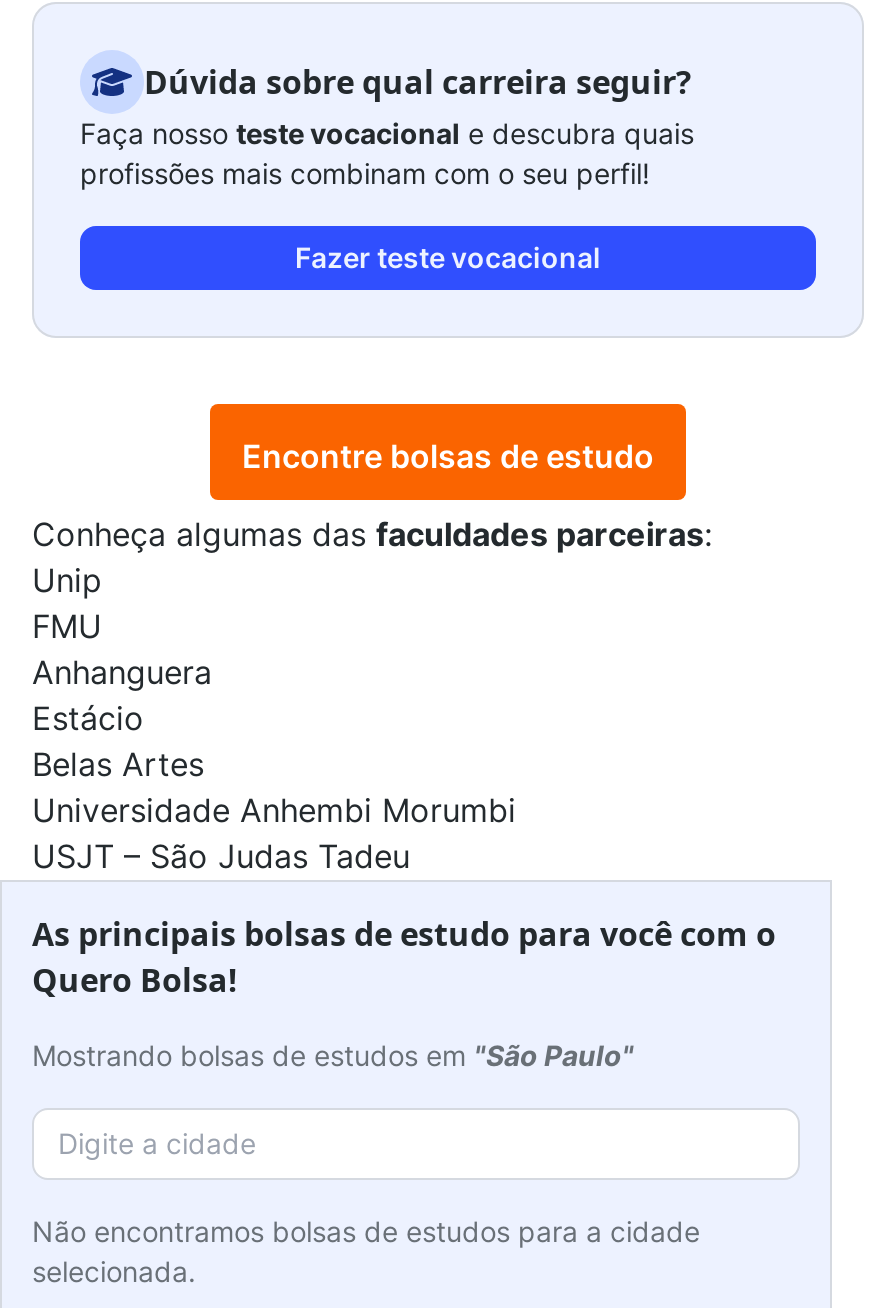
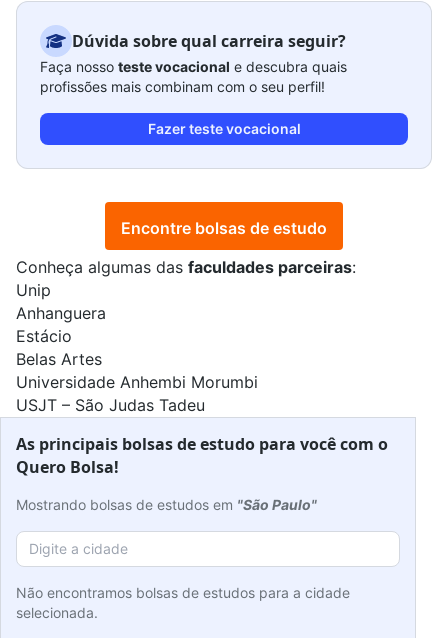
[32,607,102,647] FMU -> none

